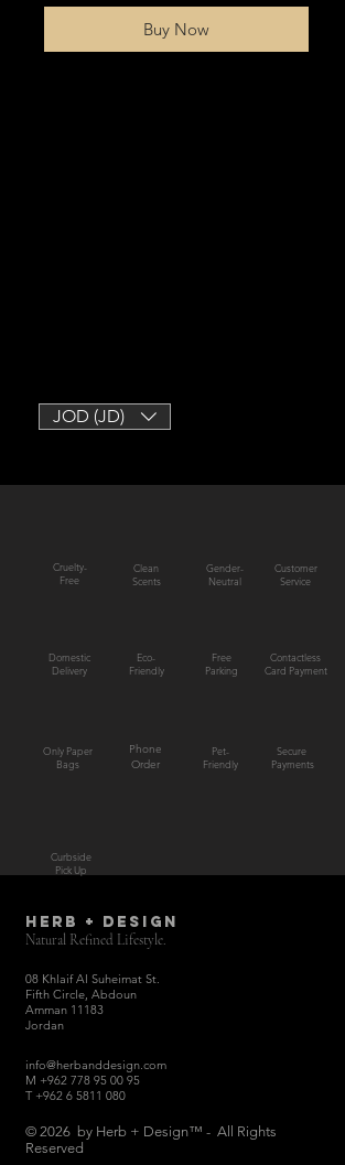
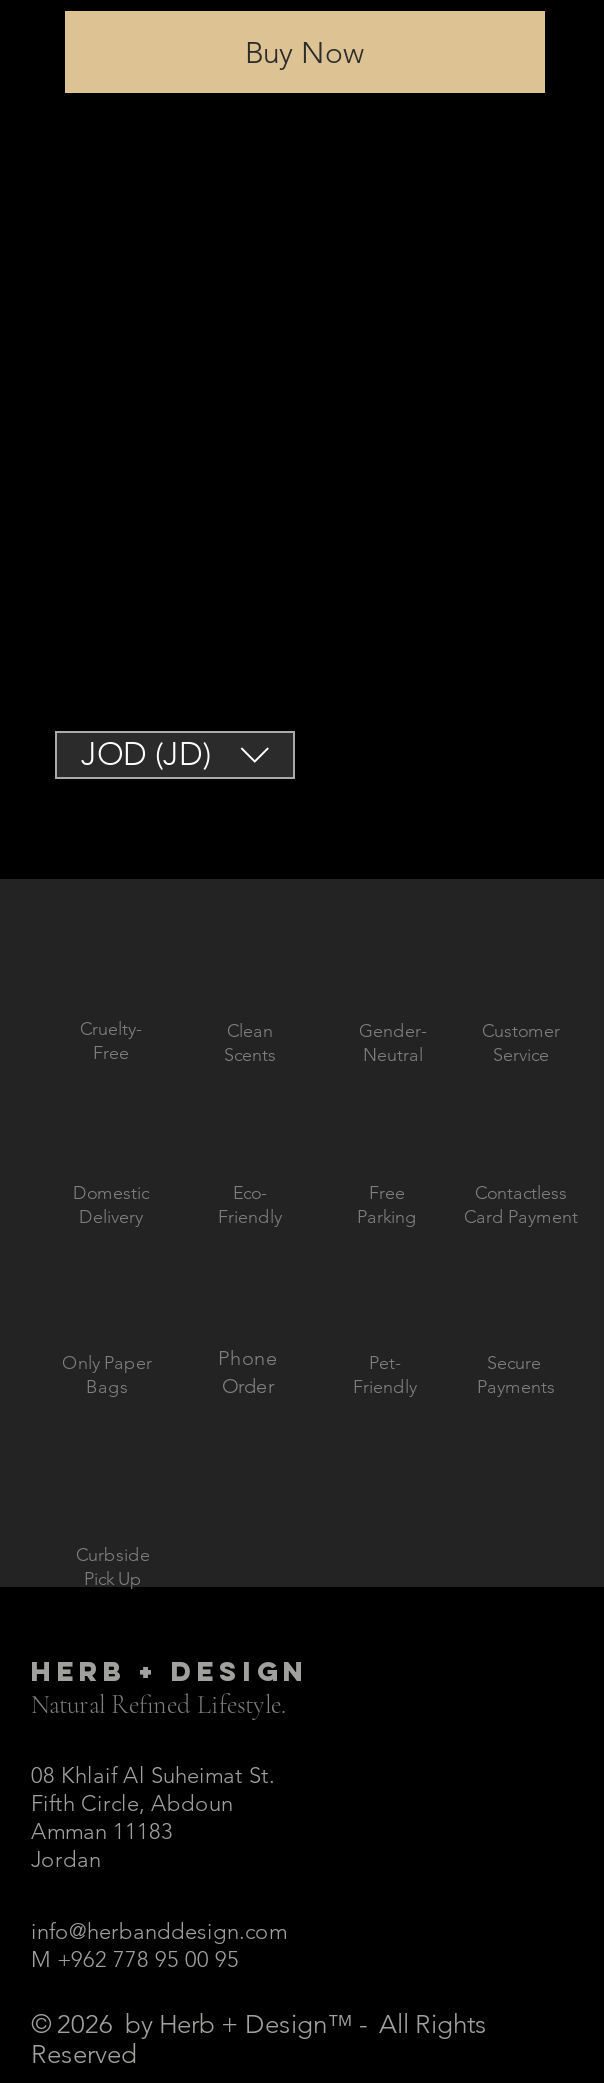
[25,1088,126,1103] T +962 6 5811 080 -> none

